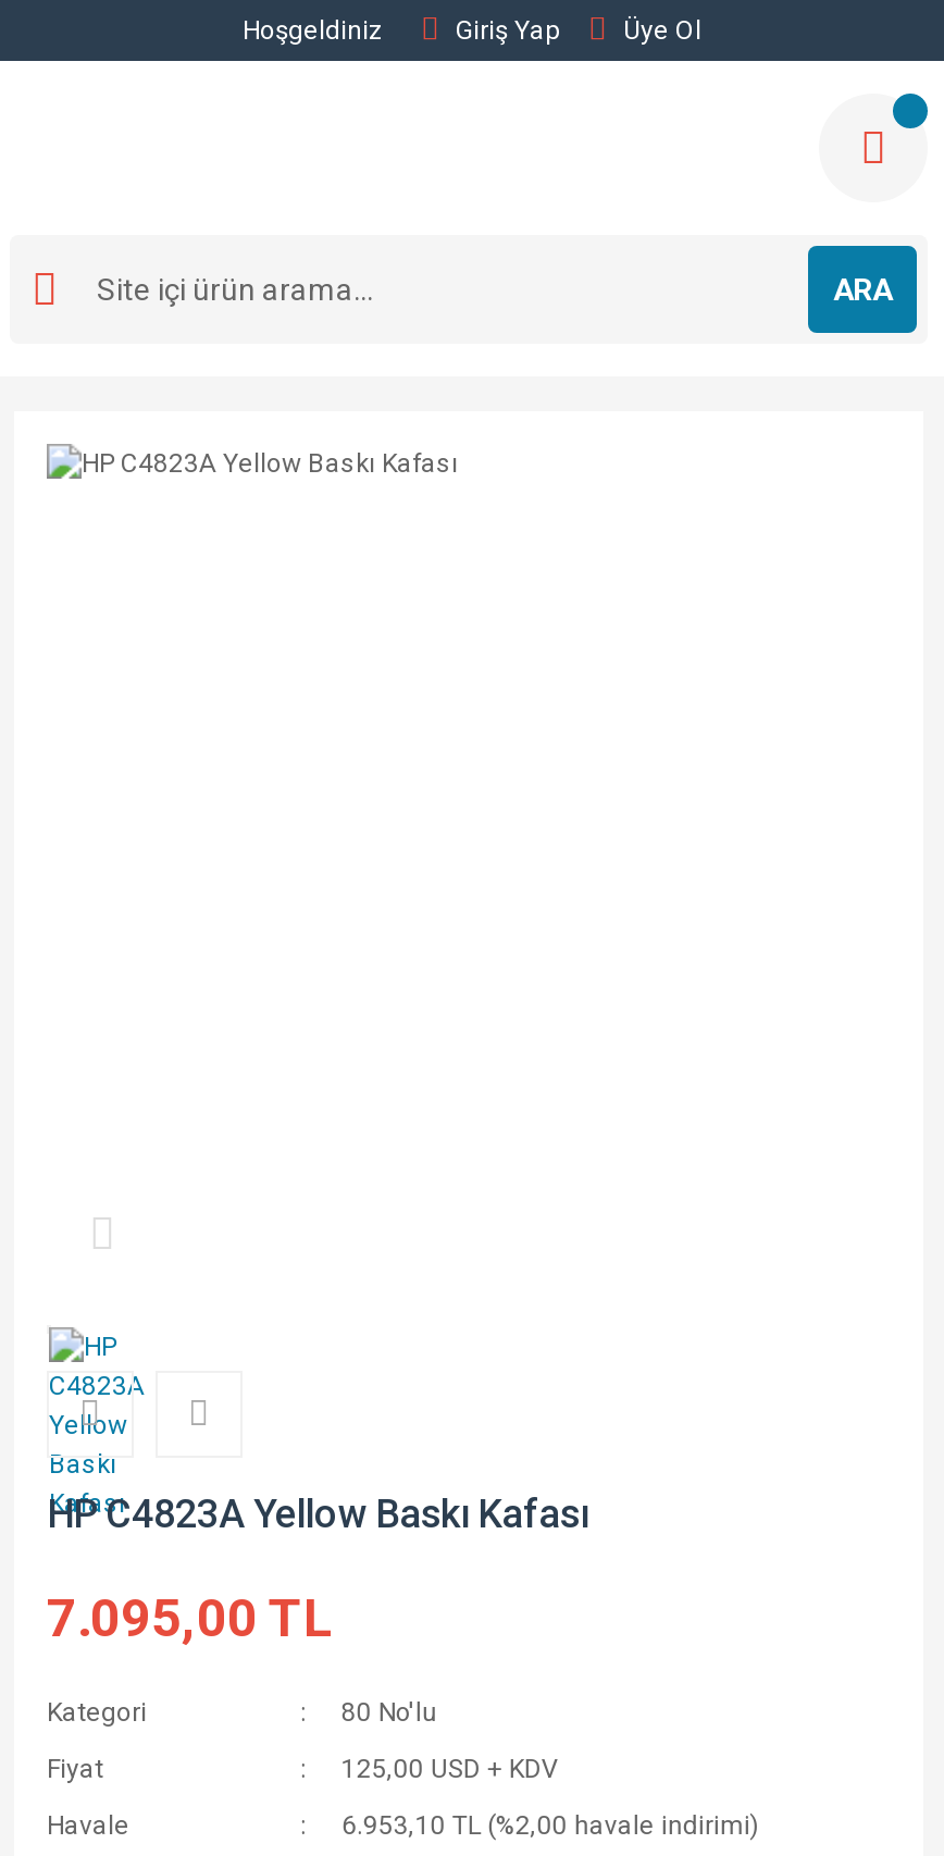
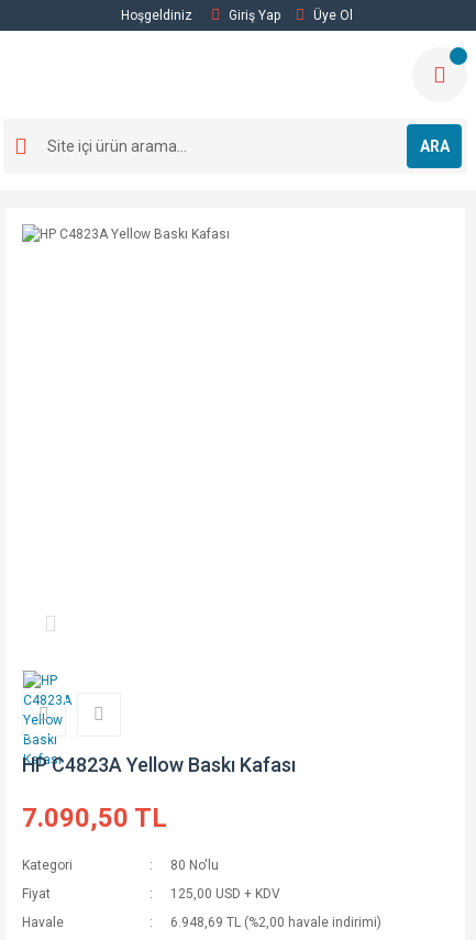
[47,1588,334,1649] 7.095,00 TL -> [22,803,167,833] 7.090,50 TL
[341,1810,759,1841] 6.953,10 TL (%2,00 havale indirimi) -> [171,915,382,930] 6.948,69 TL (%2,00 havale indirimi)

